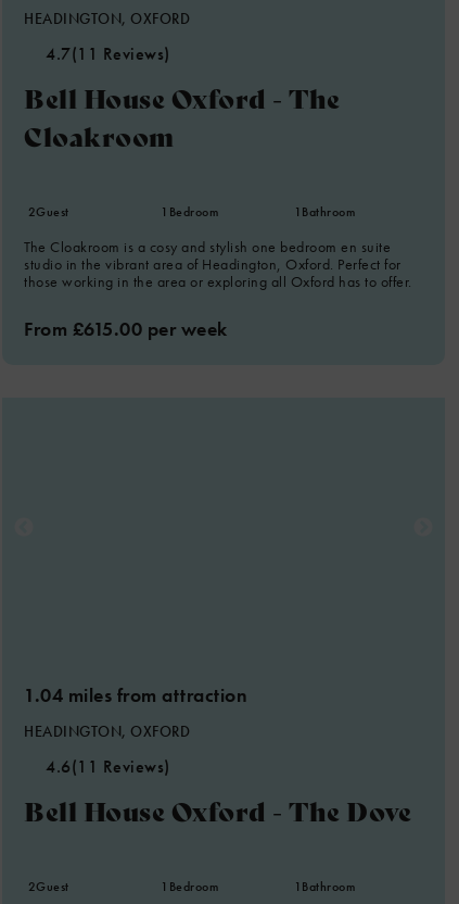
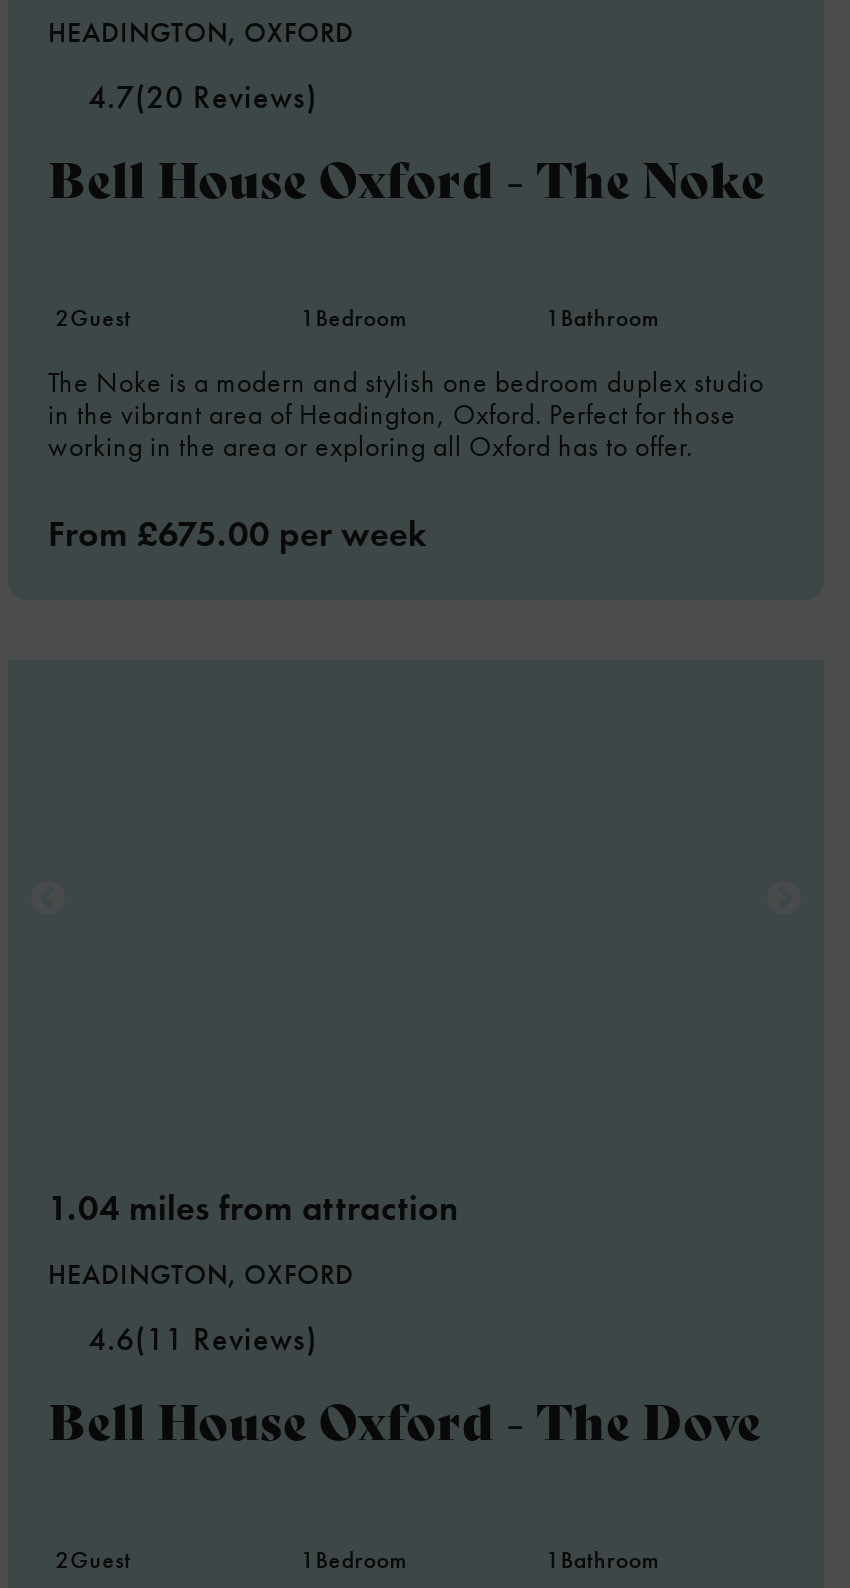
[24,42,340,154] 4.7(11 Reviews) | Bell House Oxford - The | Cloakroom -> [48,76,766,212] 4.7(20 Reviews) | Bell House Oxford - The Noke
[24,237,412,291] The Cloakroom is a cosy and stylish one bedroom en suite | studio in the vibrant area of Headington, Oxford. Perfect for | those working in the area or exploring all Oxford has to offer. -> [48,364,764,464] The Noke is a modern and stylish one bedroom duplex studio | in the vibrant area of Headington, Oxford. Perfect for those | working in the area or exploring all Oxford has to offer.
[24,316,227,341] From £615.00 per week -> [48,510,427,556] From £675.00 per week

